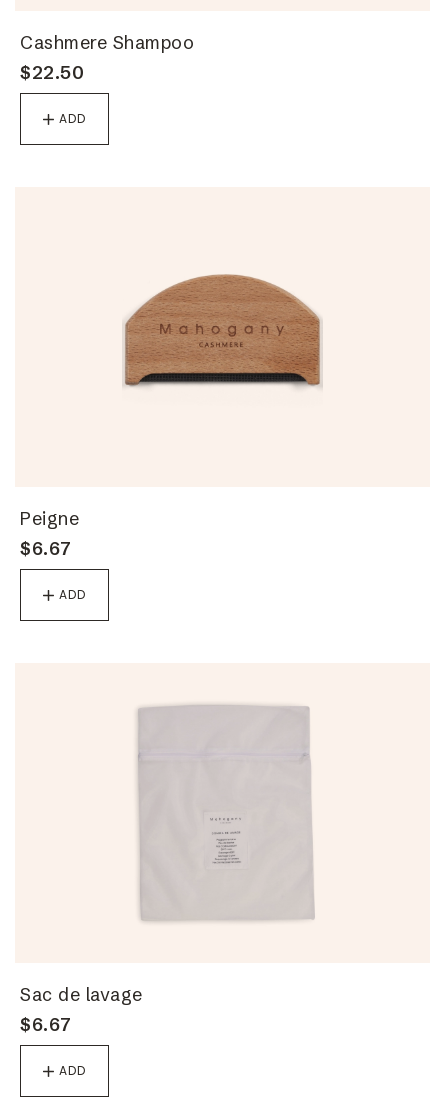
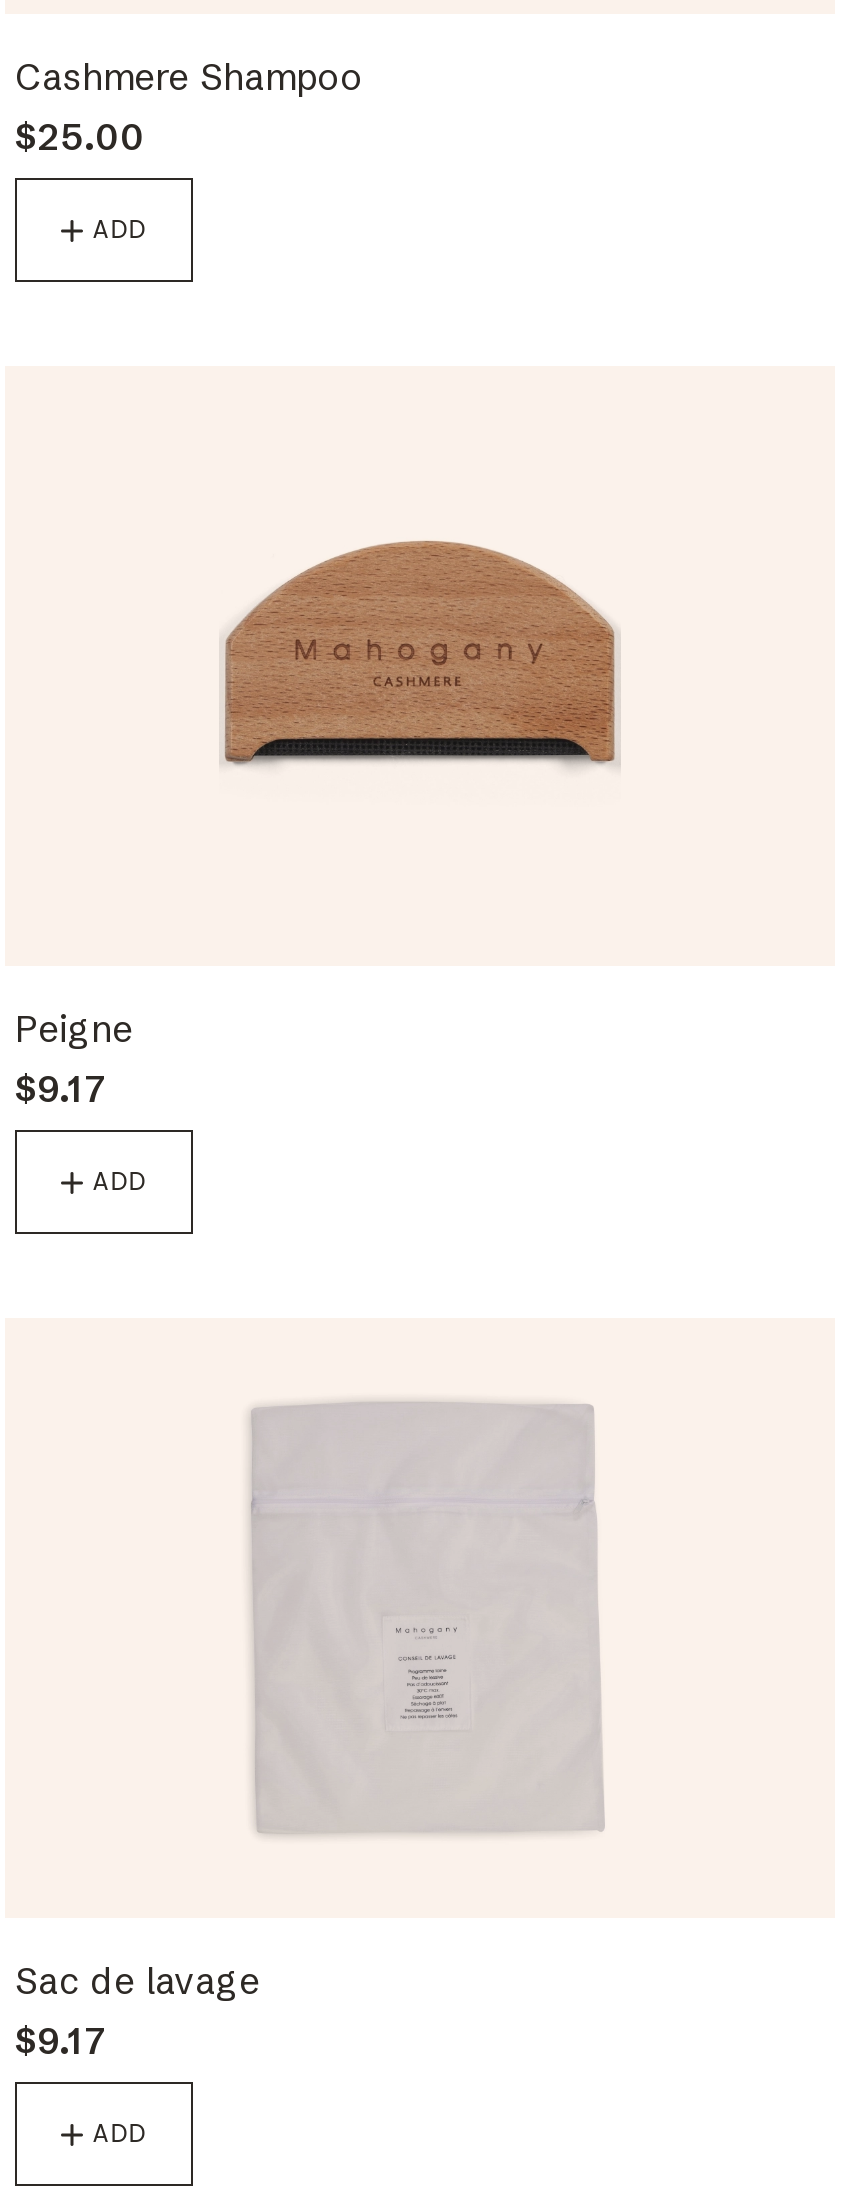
[20,61,84,84] $22.50 -> [15,115,145,161] $25.00
[20,537,71,560] $6.67 -> [15,1067,108,1113] $9.17
[20,1013,71,1036] $6.67 -> [15,2019,108,2065] $9.17

